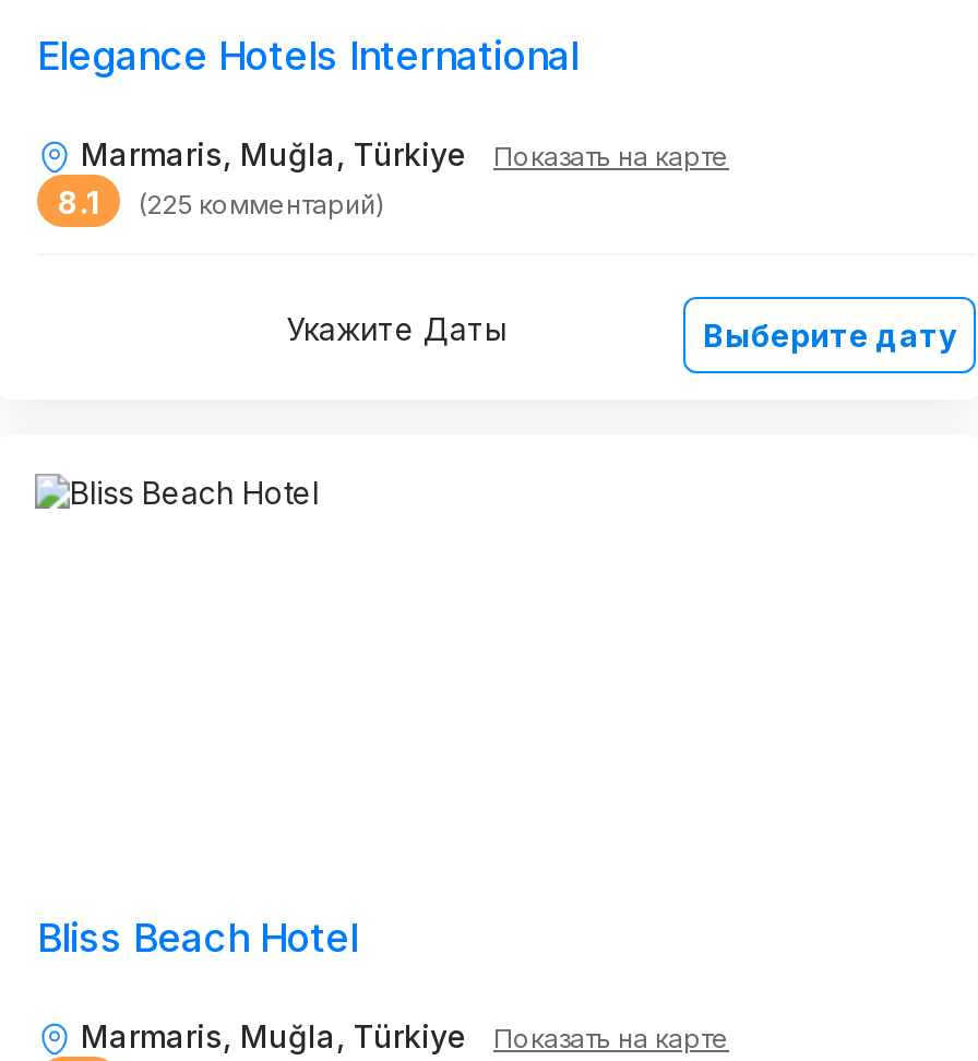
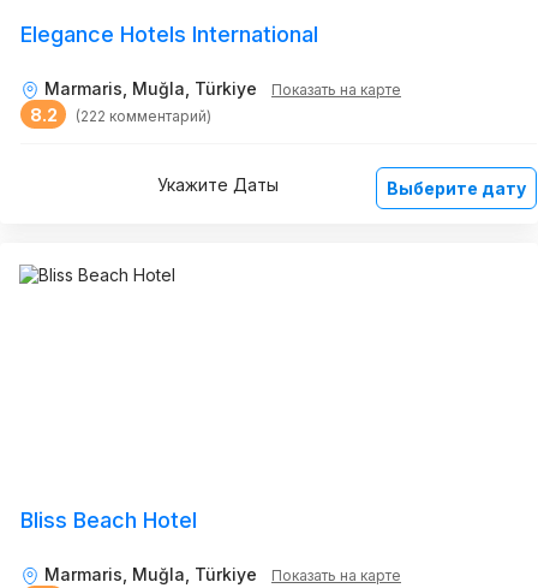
[58,183,99,220] 8.1 -> [29,104,57,125] 8.2
[138,187,384,220] (225 комментарий) -> [76,107,211,125] (222 комментарий)

